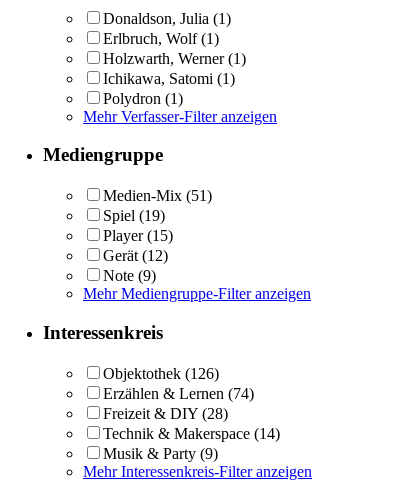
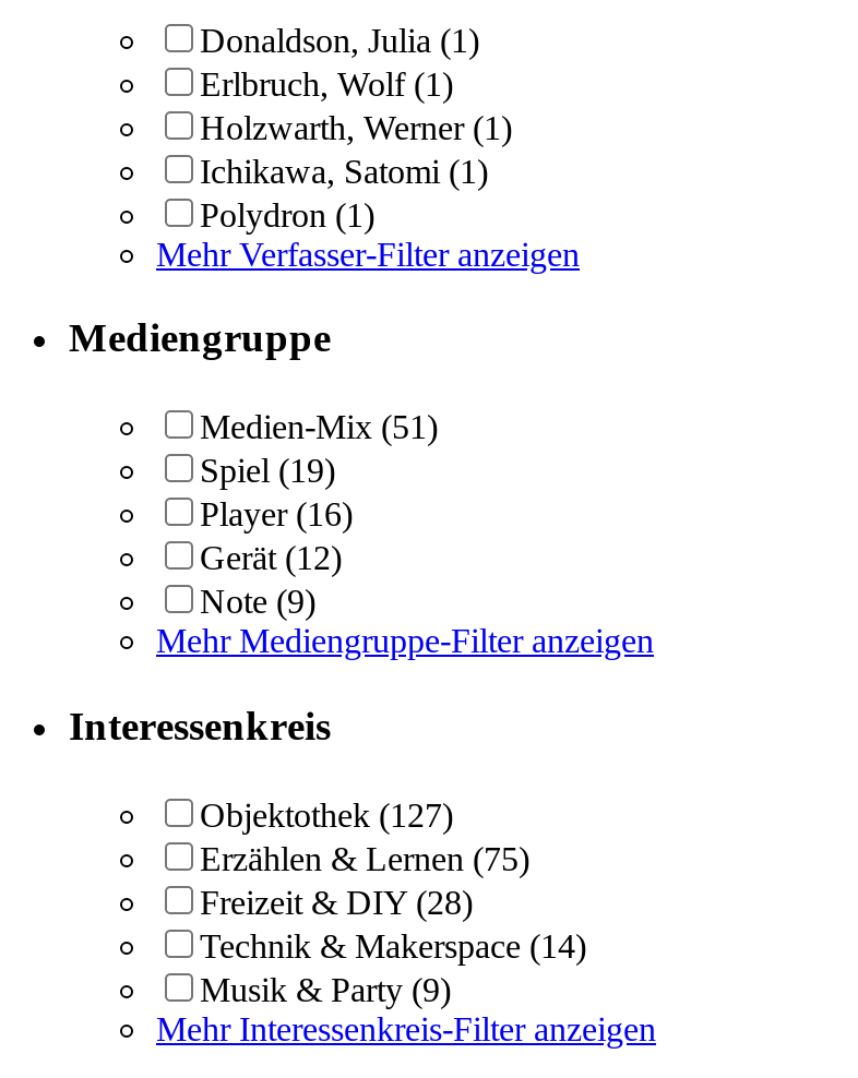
[103,227,173,244] Player (15) -> [200,496,353,533] Player (16)
[103,365,219,382] Objektothek (126) -> [200,796,453,833] Objektothek (127)
[103,385,254,402] Erzählen & Lernen (74) -> [200,839,529,876] Erzählen & Lernen (75)

